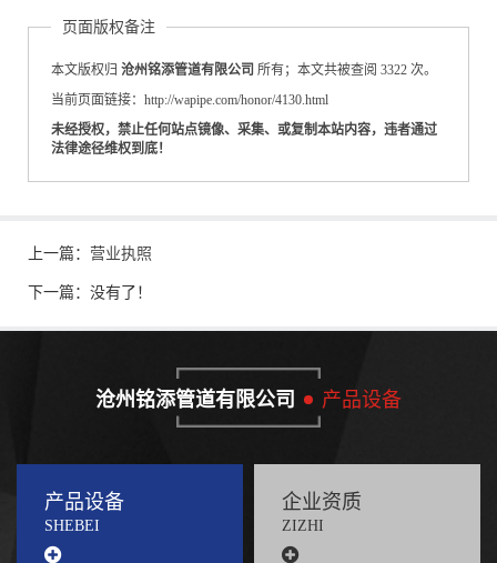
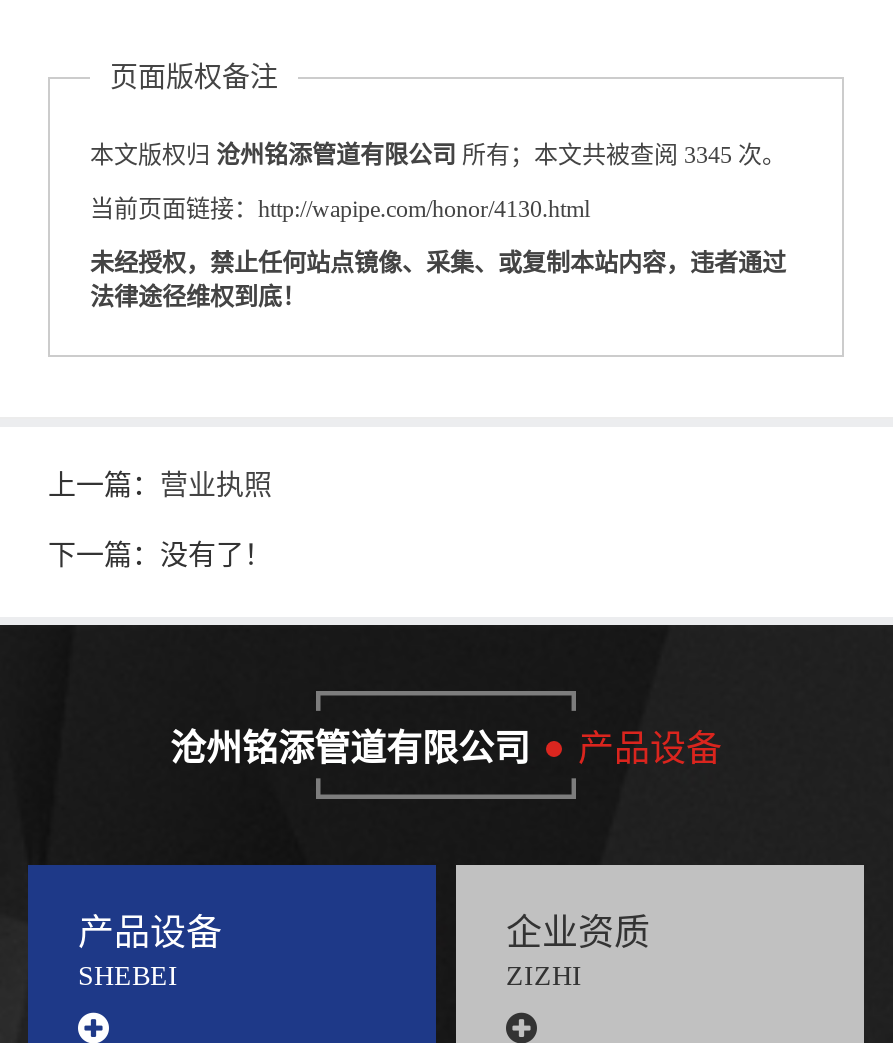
[51,62,437,78] 本文版权归沧州铭添管道有限公司所有；本文共被查阅 3322 次。 -> [90,141,786,169] 本文版权归沧州铭添管道有限公司所有；本文共被查阅 3345 次。

